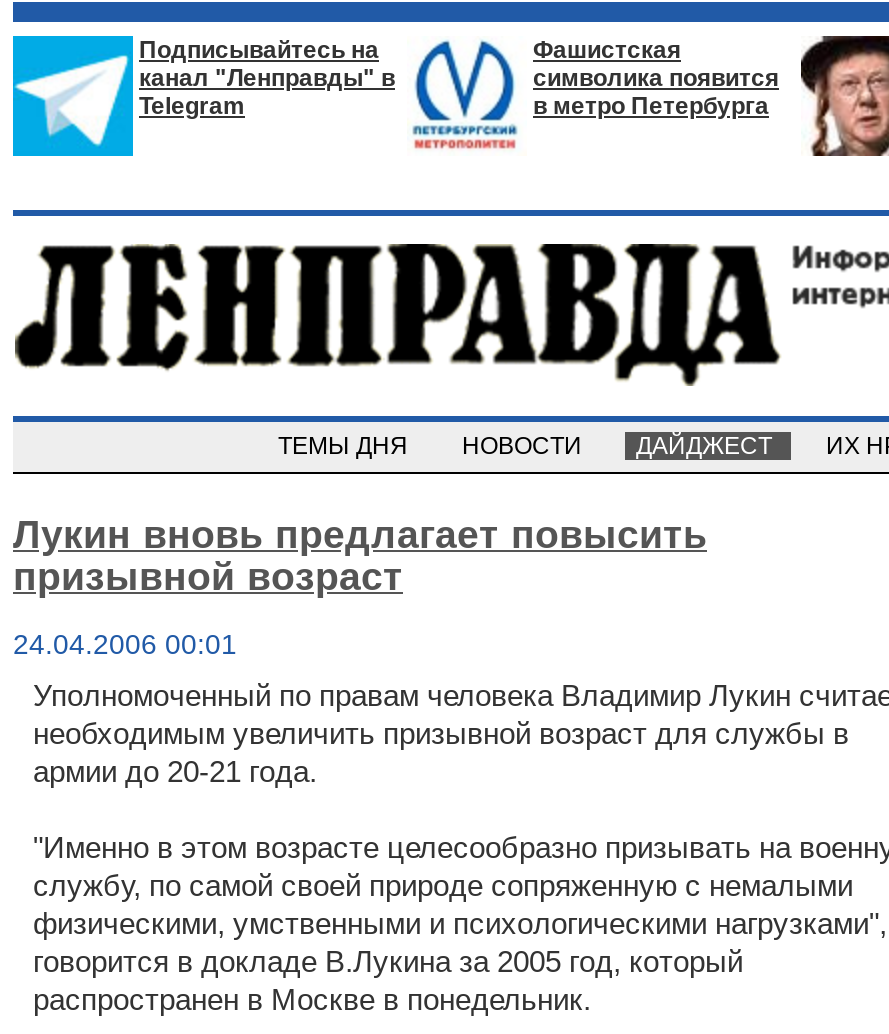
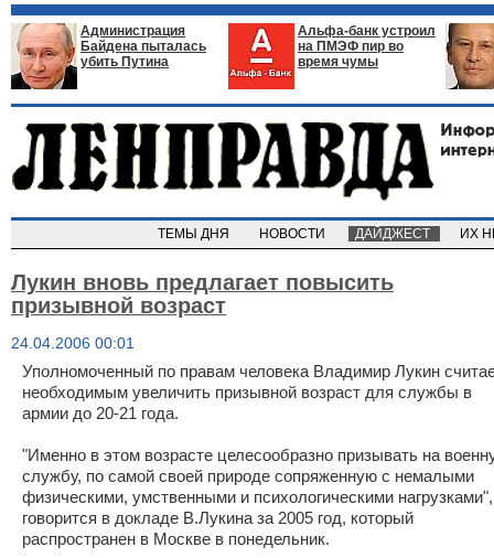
[11,34,395,158] [image] | Подписывайтесь на | канал "Ленправды" в | Telegram -> [10,22,206,90] [image] | Администрация | Байдена пыталась | убить Путина
[407,36,779,156] [image] | Фашистская | символика появится | в метро Петербурга -> [227,22,436,90] [image] | Альфа-банк устроил | на ПМЭФ пир во | время чумы
[805,34,883,156] [image] -> [447,22,491,89] [image]

